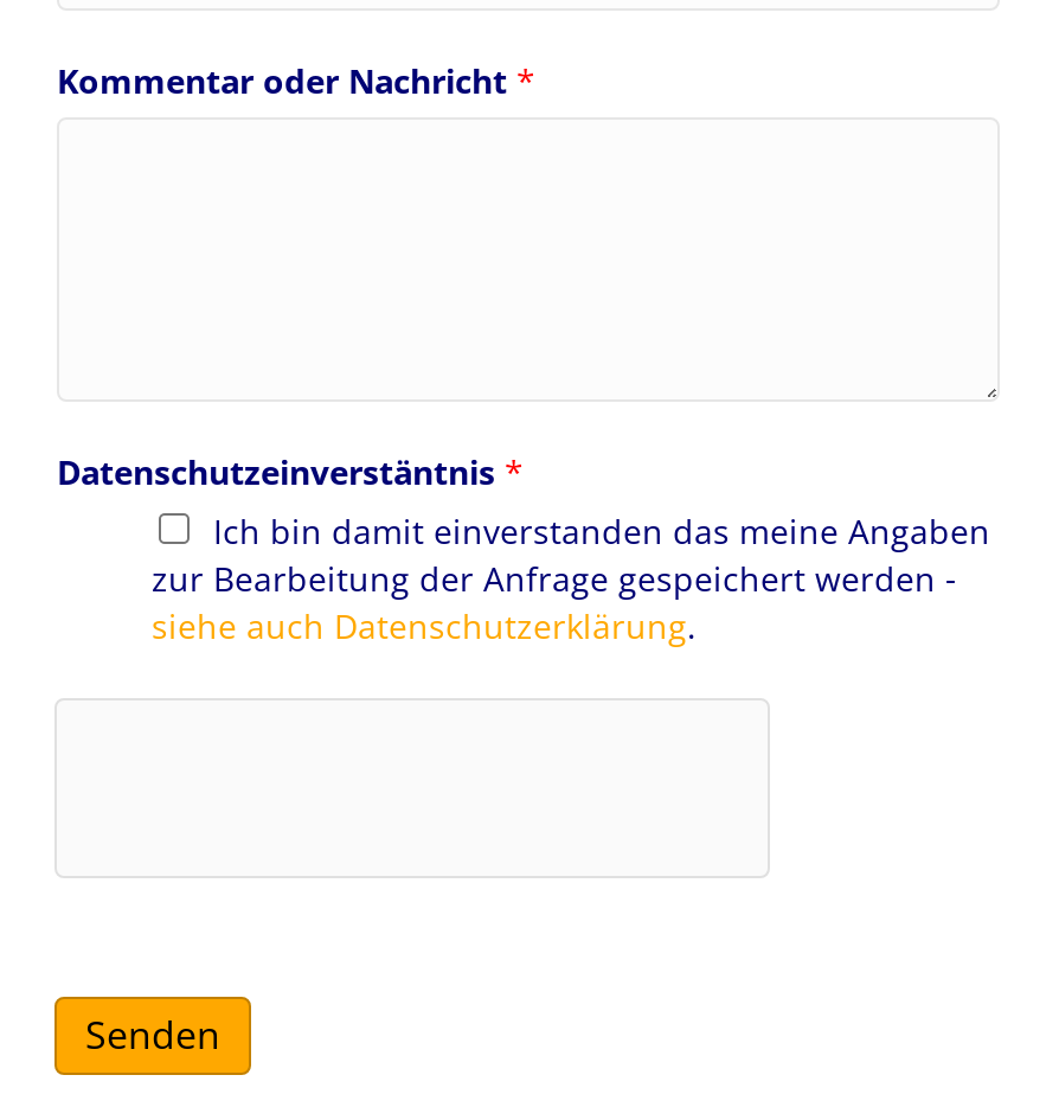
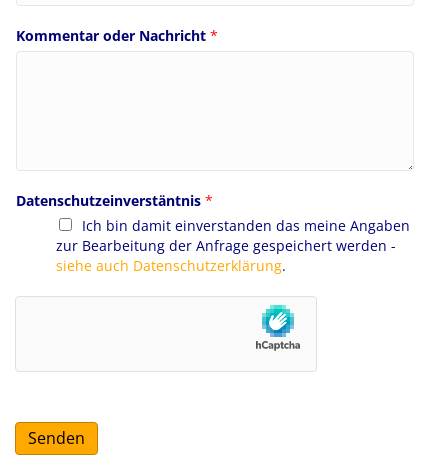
none -> [255,304,301,352] [image]

